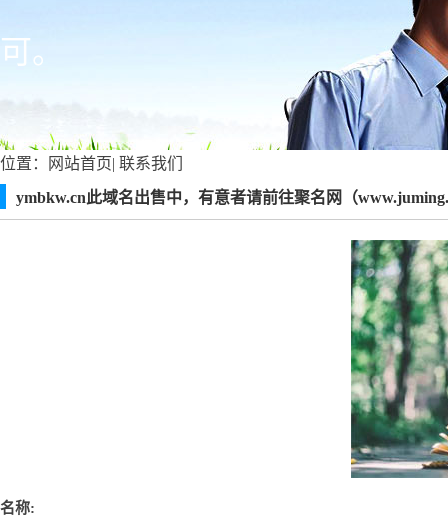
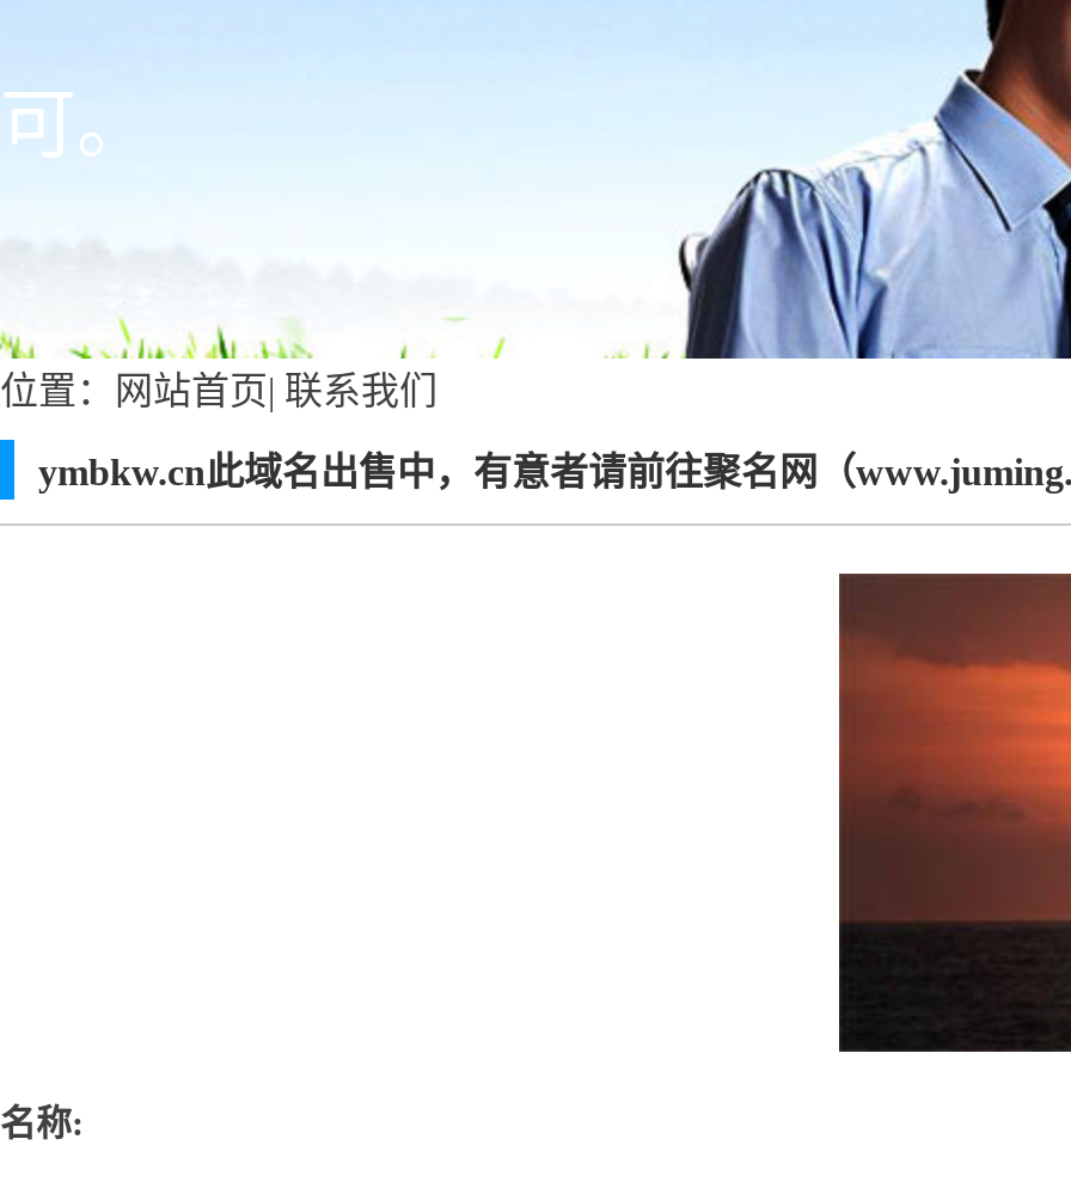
[350,240,445,479] [image] -> [837,571,1064,1054] [image]

